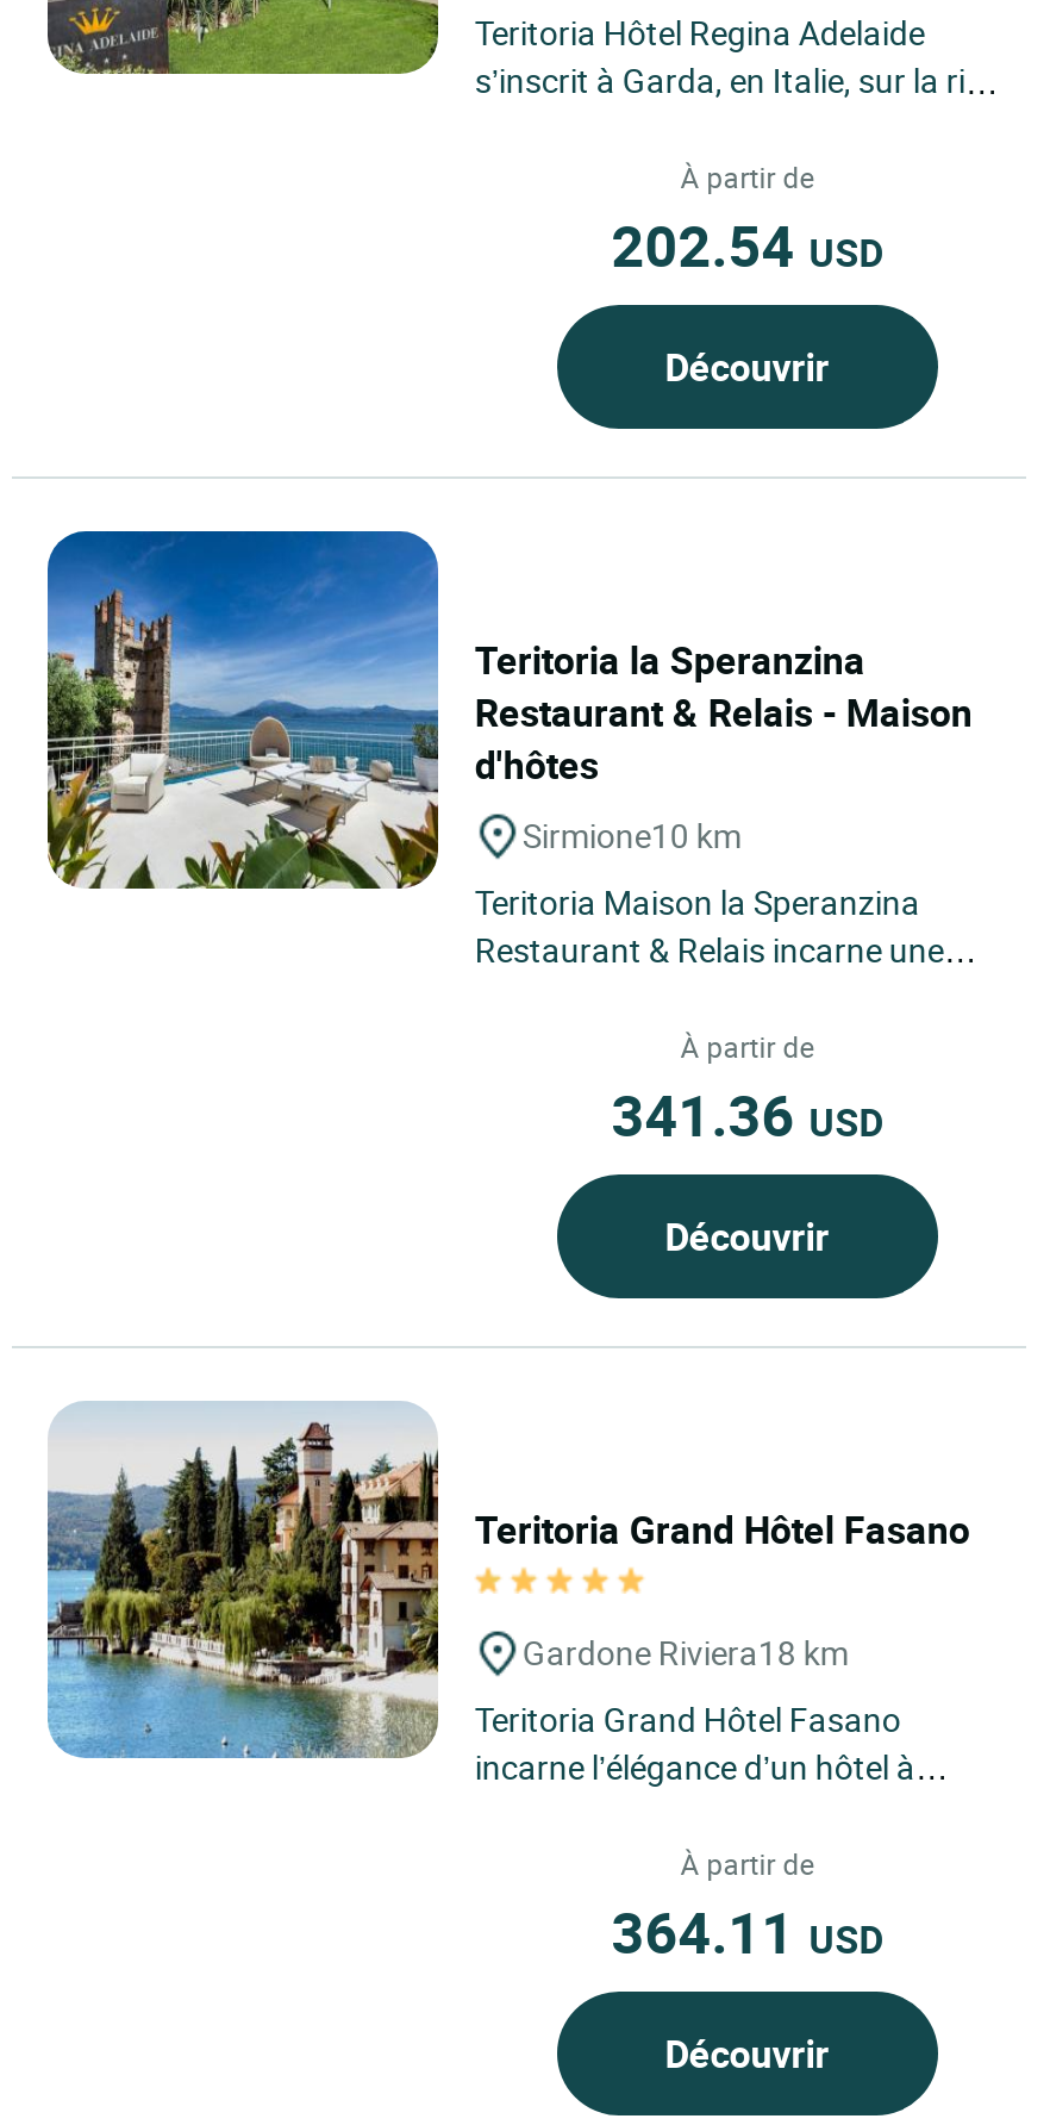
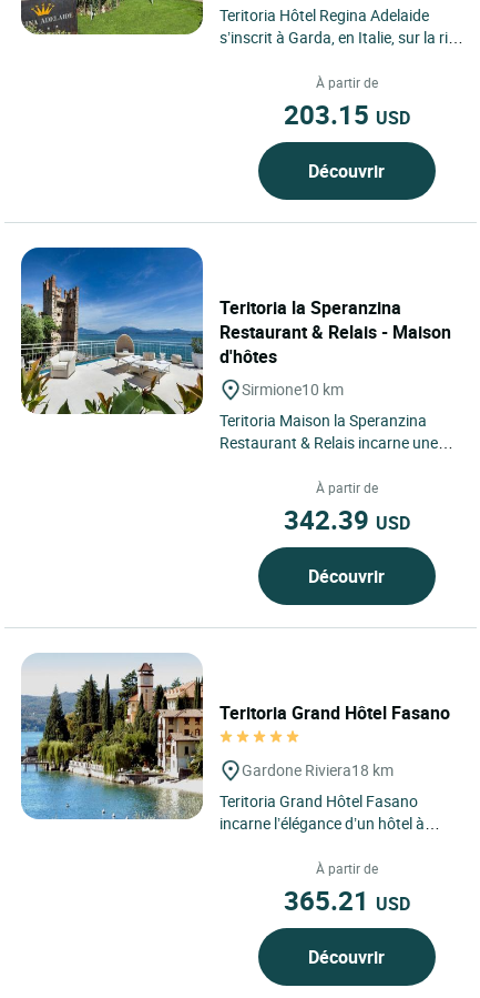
[611,208,883,285] 202.54 USD -> [283,97,410,133] 203.15 USD
[611,1077,883,1154] 341.36 USD -> [283,502,410,538] 342.39 USD
[611,1893,883,1970] 364.11 USD -> [283,882,410,918] 365.21 USD

